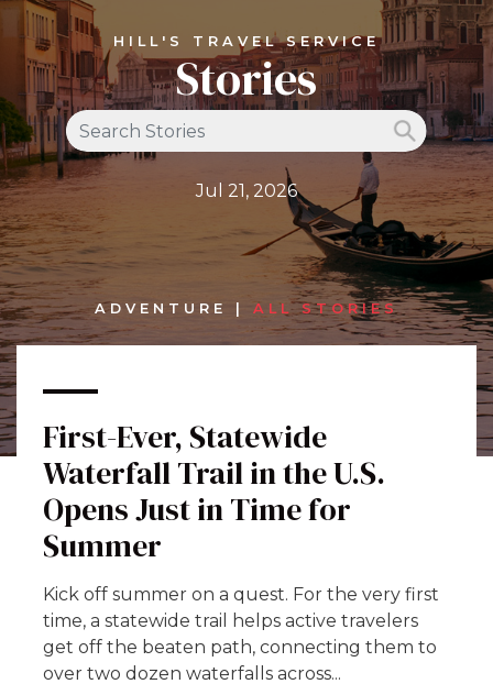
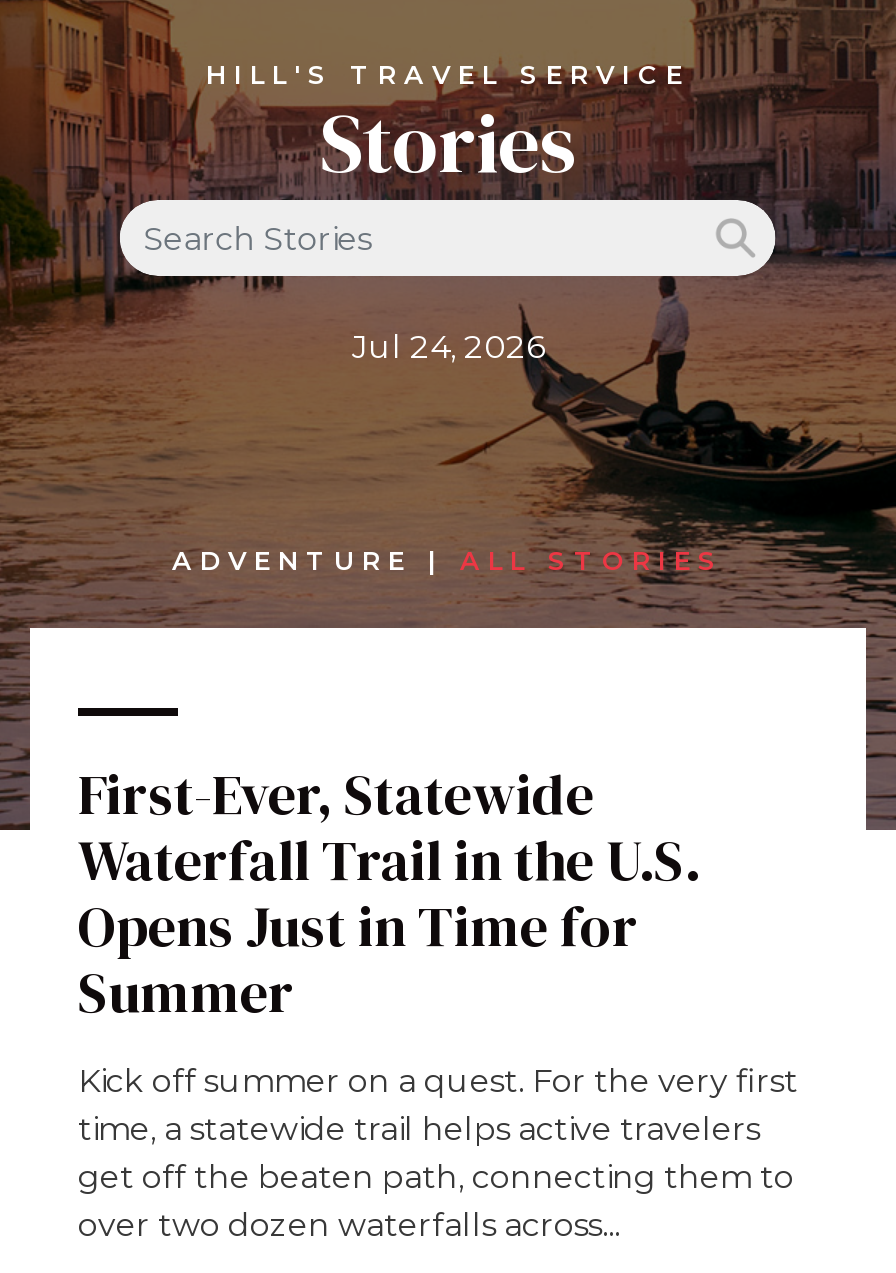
[196,180,297,201] Jul 21, 2026 -> [352,328,544,366] Jul 24, 2026

